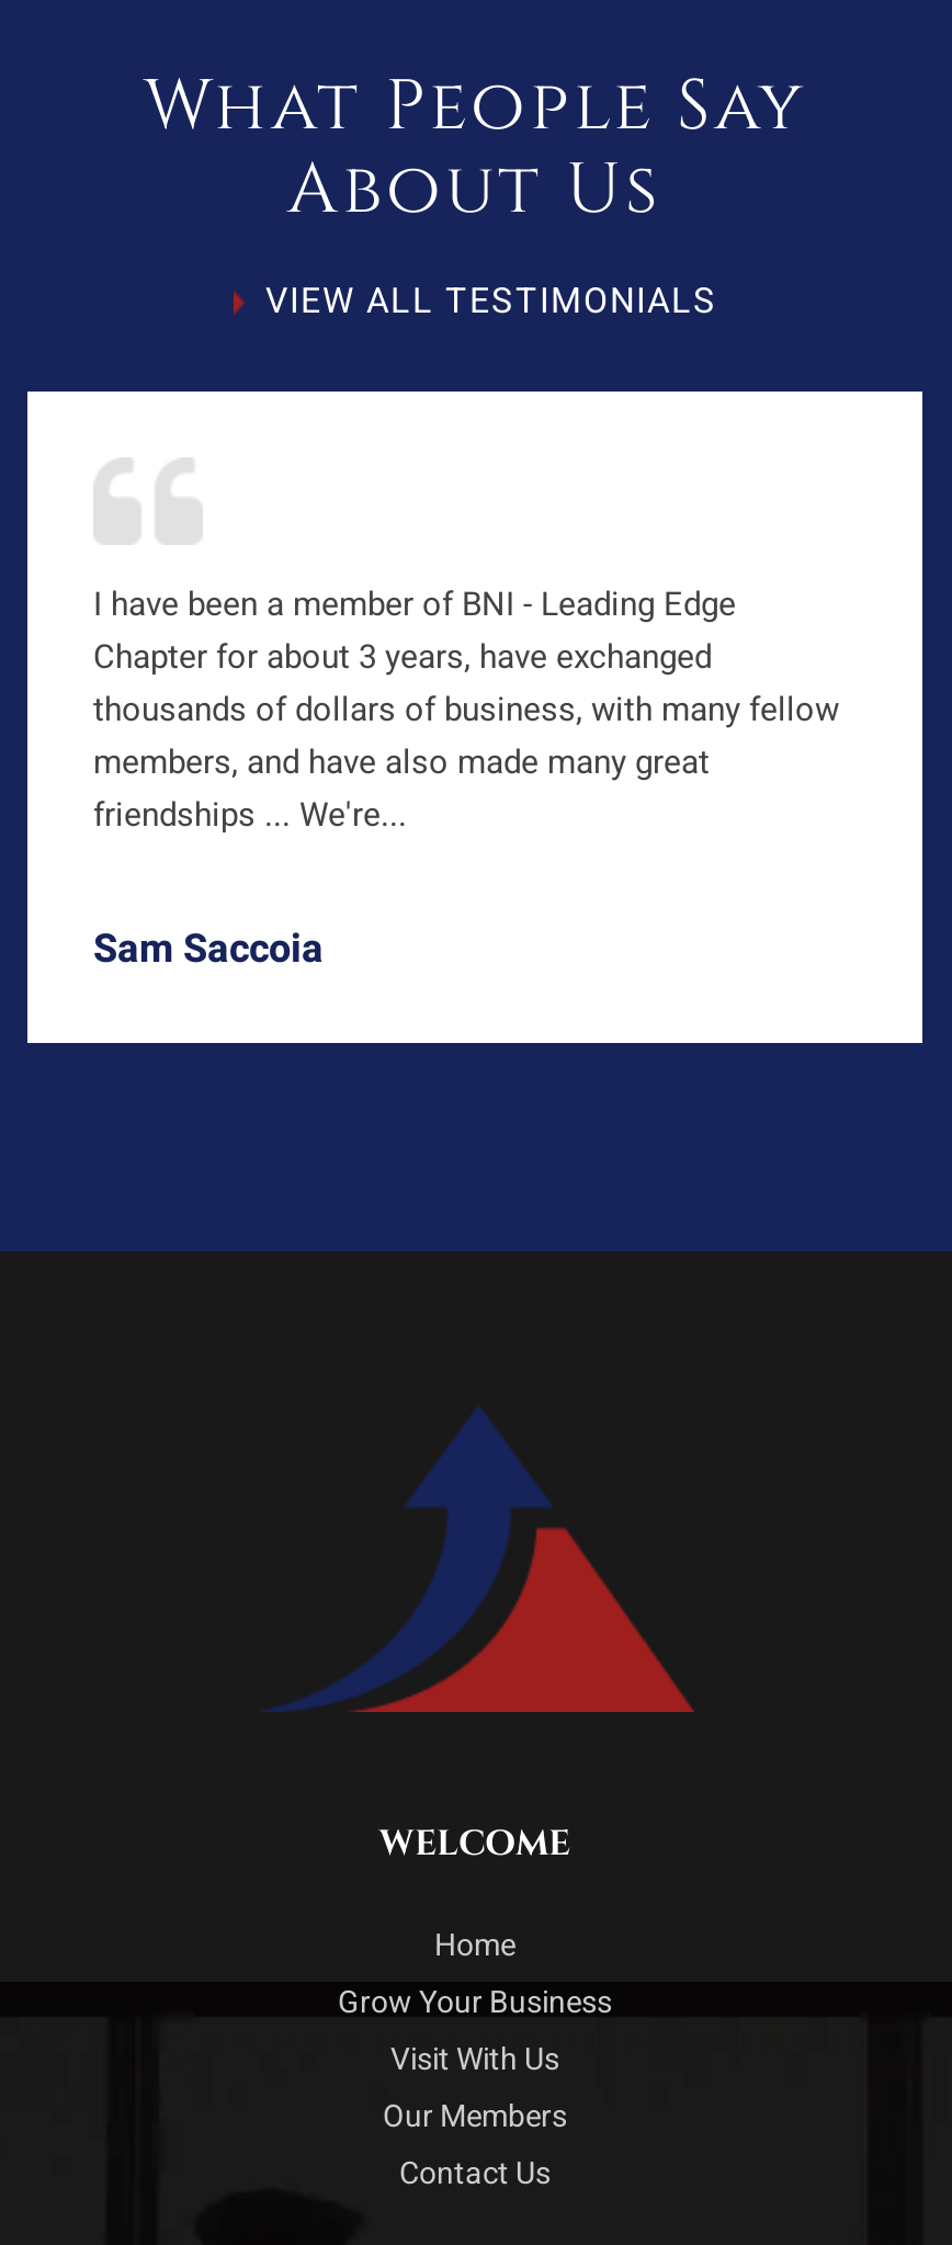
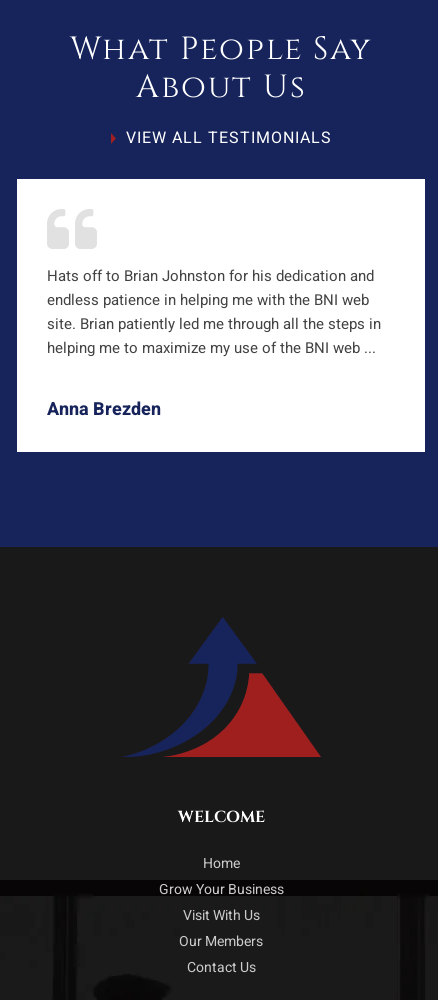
[93,580,839,839] I have been a member of BNI - Leading Edge | Chapter for about 3 years, have exchanged | thousands of dollars of business, with many fellow | members, and have also made many great | friendships ... We're... -> [47,265,381,359] Hats off to Brian Johnston for his dedication and | endless patience in helping me with the BNI web | site. Brian patiently led me through all the steps in | helping me to maximize my use of the BNI web ...
[93,920,324,979] Sam Saccoia -> [47,396,161,423] Anna Brezden

